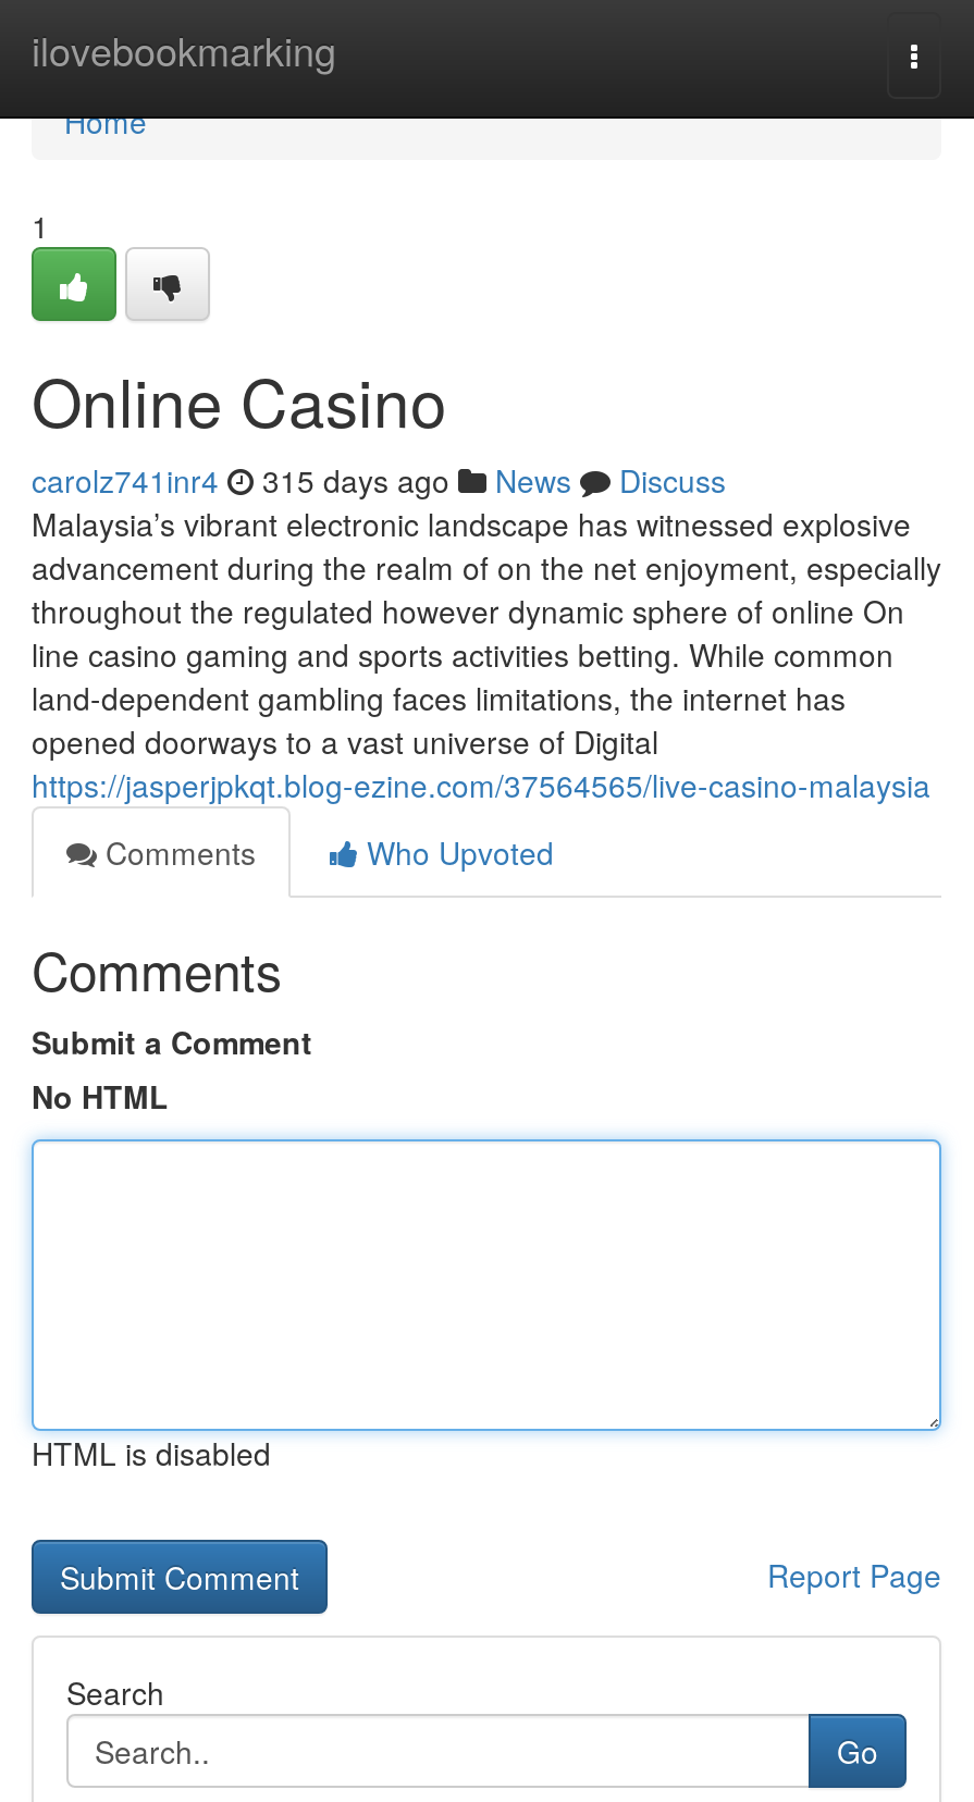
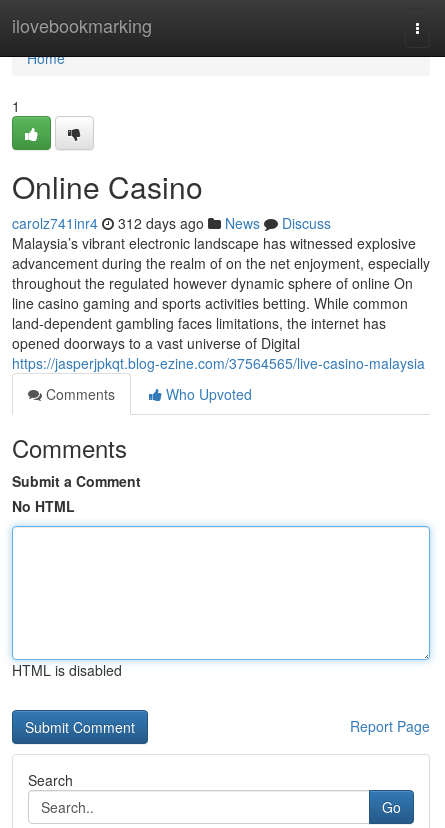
[32,458,726,502] carolz741inr4 315 days ago News Discuss -> [12,213,331,233] carolz741inr4 312 days ago News Discuss

